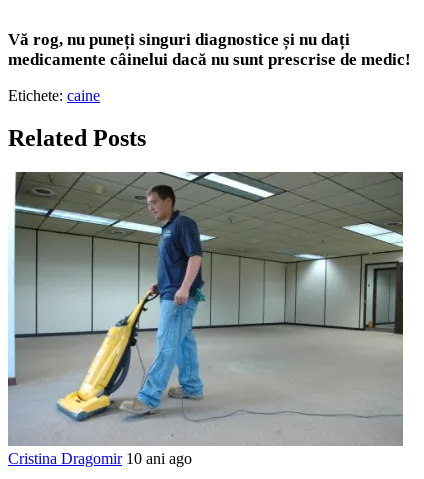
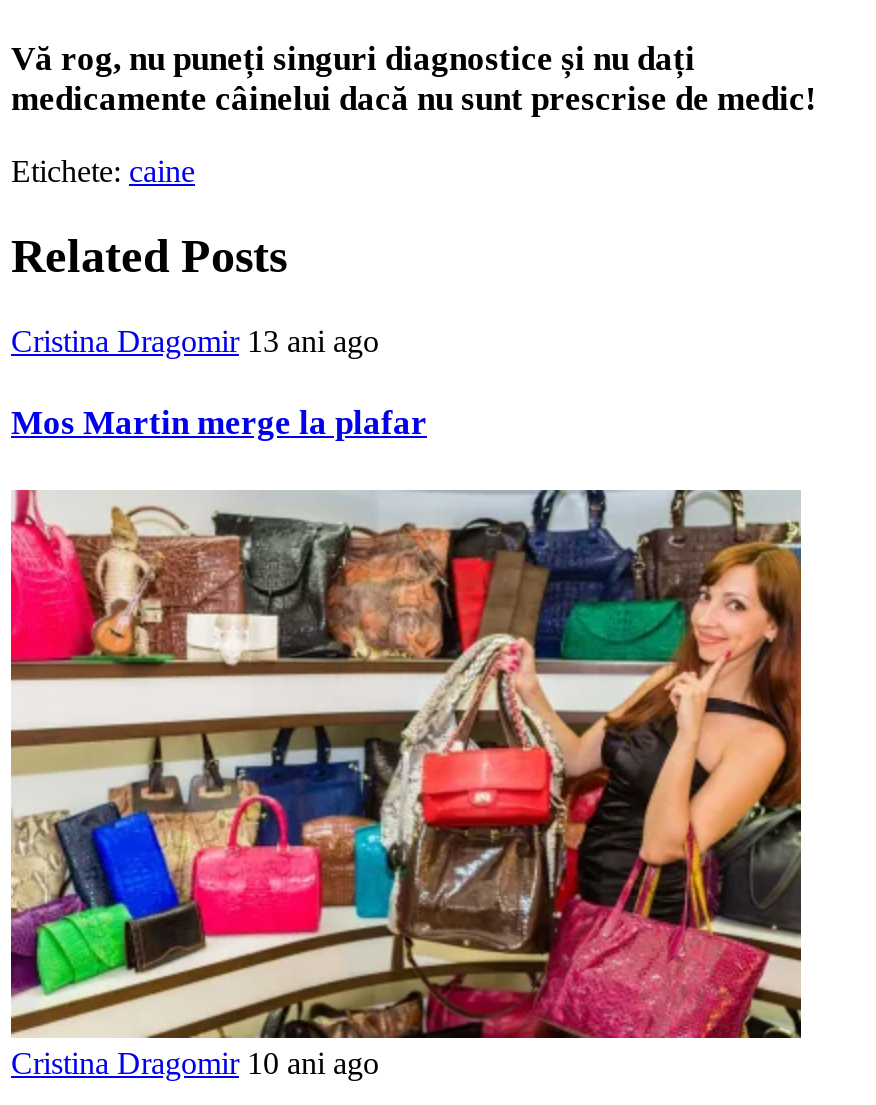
none -> [11,323,427,442] Cristina Dragomir 13 ani ago | Mos Martin merge la plafar
[8,172,404,446] [image] -> [9,488,803,1040] [image]

